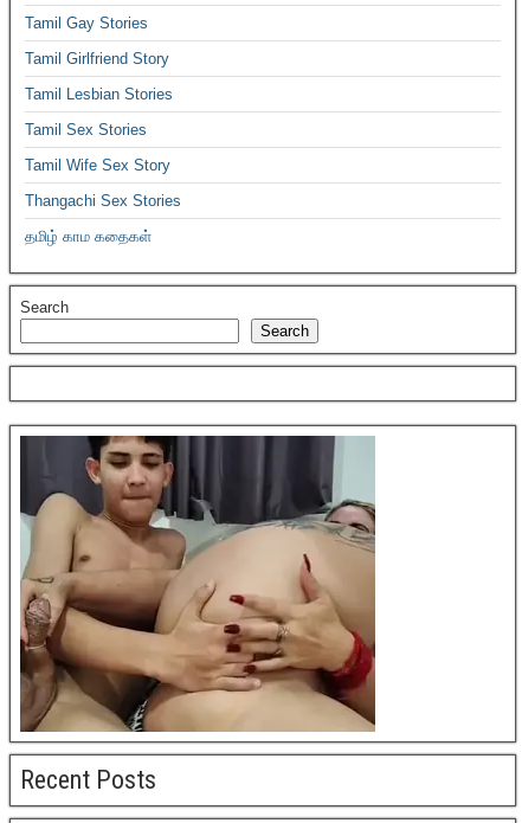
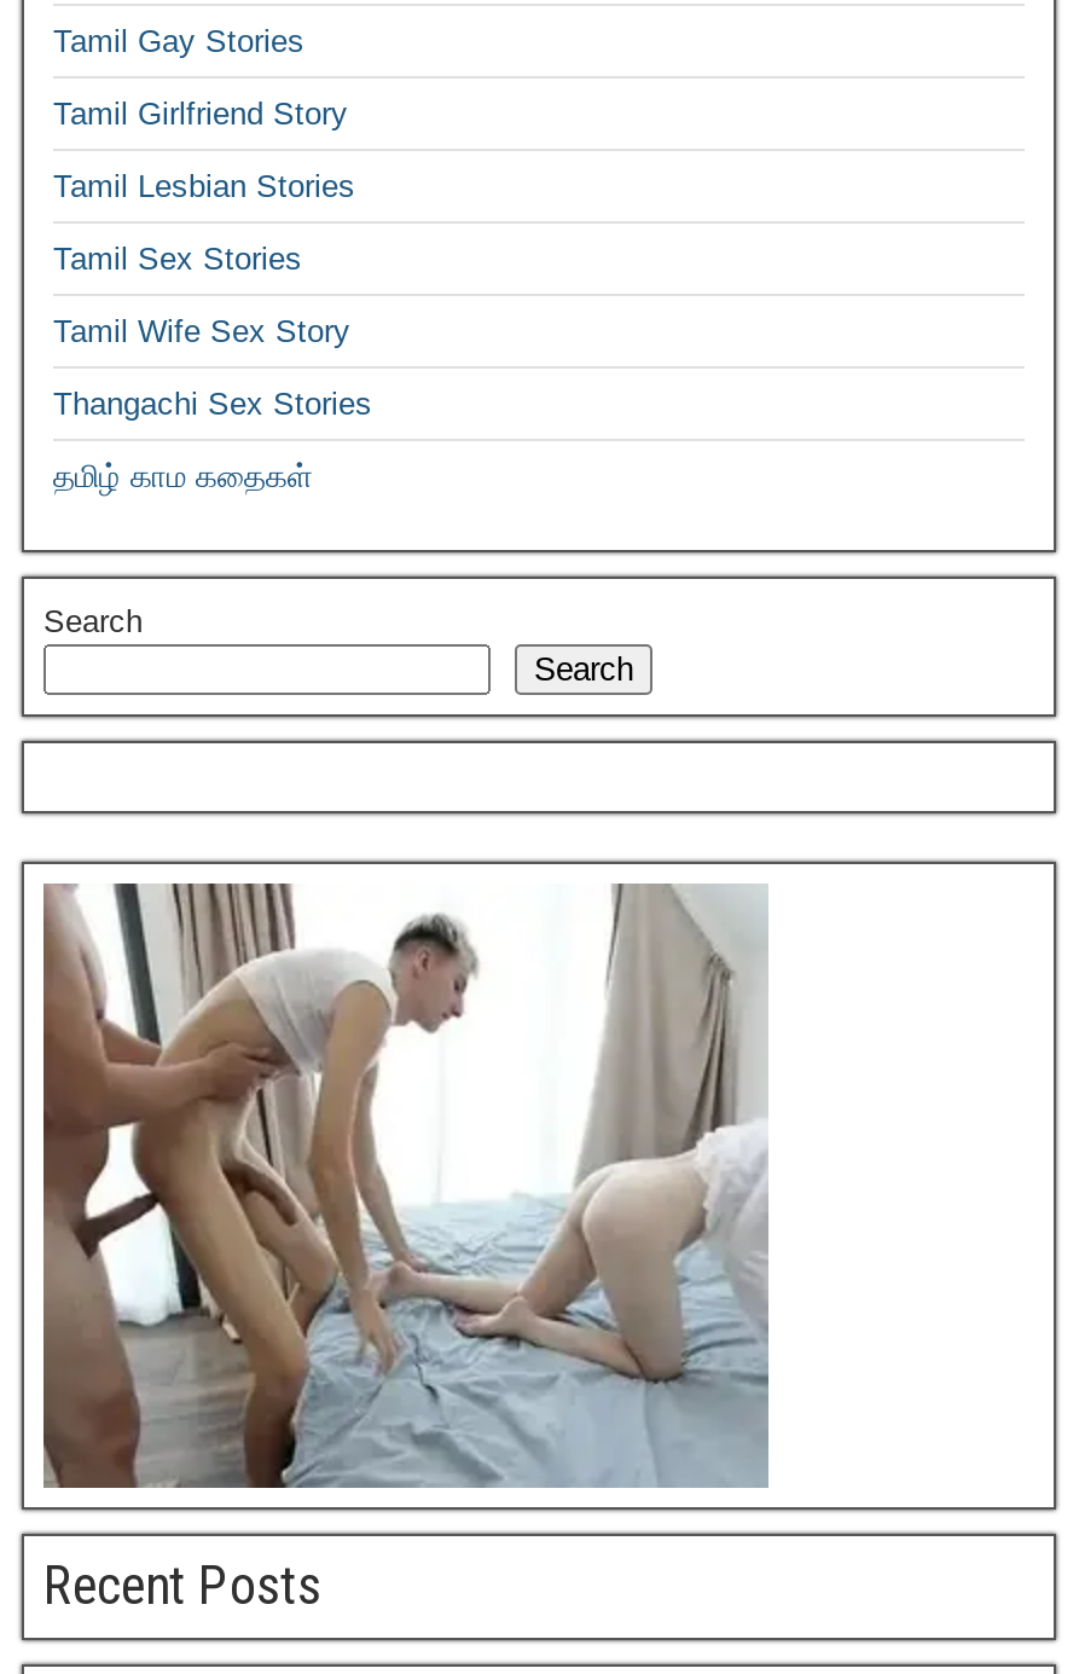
[19,435,376,733] [image] -> [41,881,771,1490] [image]

